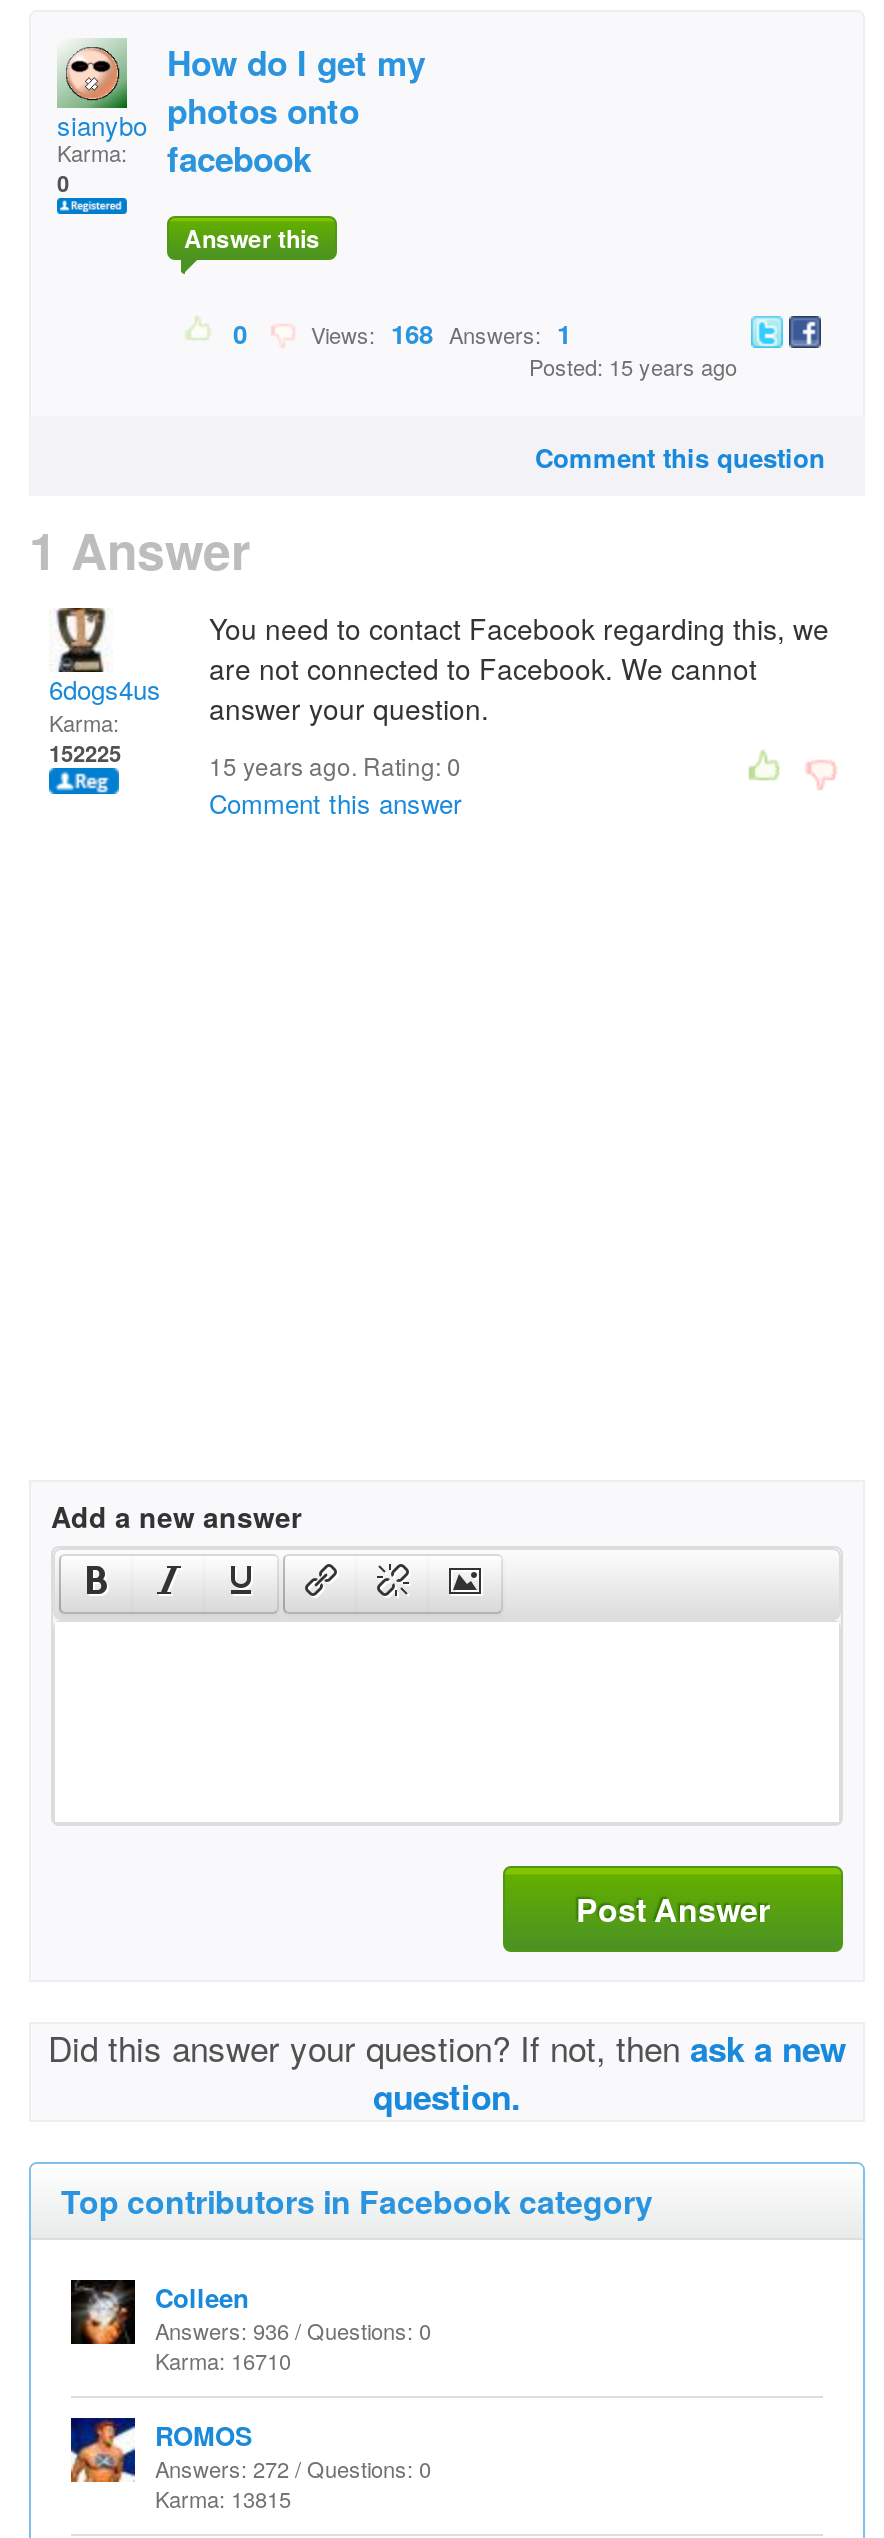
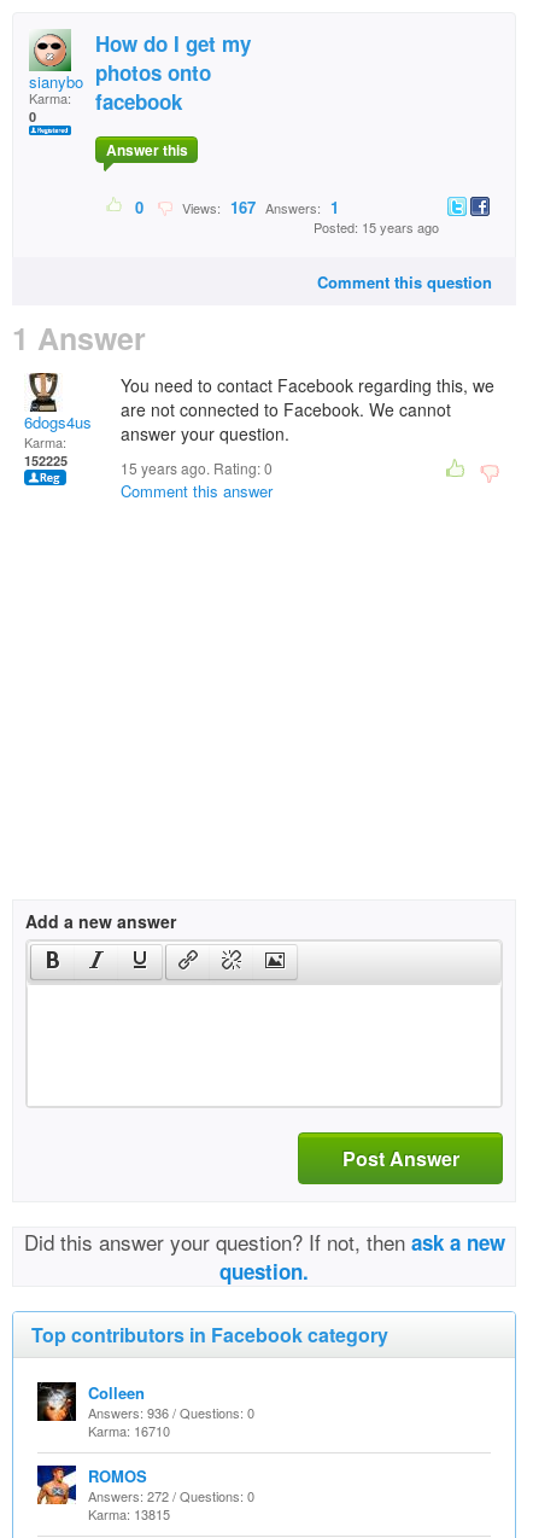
[299,314,571,352] Views: 168 Answers: 1 -> [175,196,339,219] Views: 167 Answers: 1

